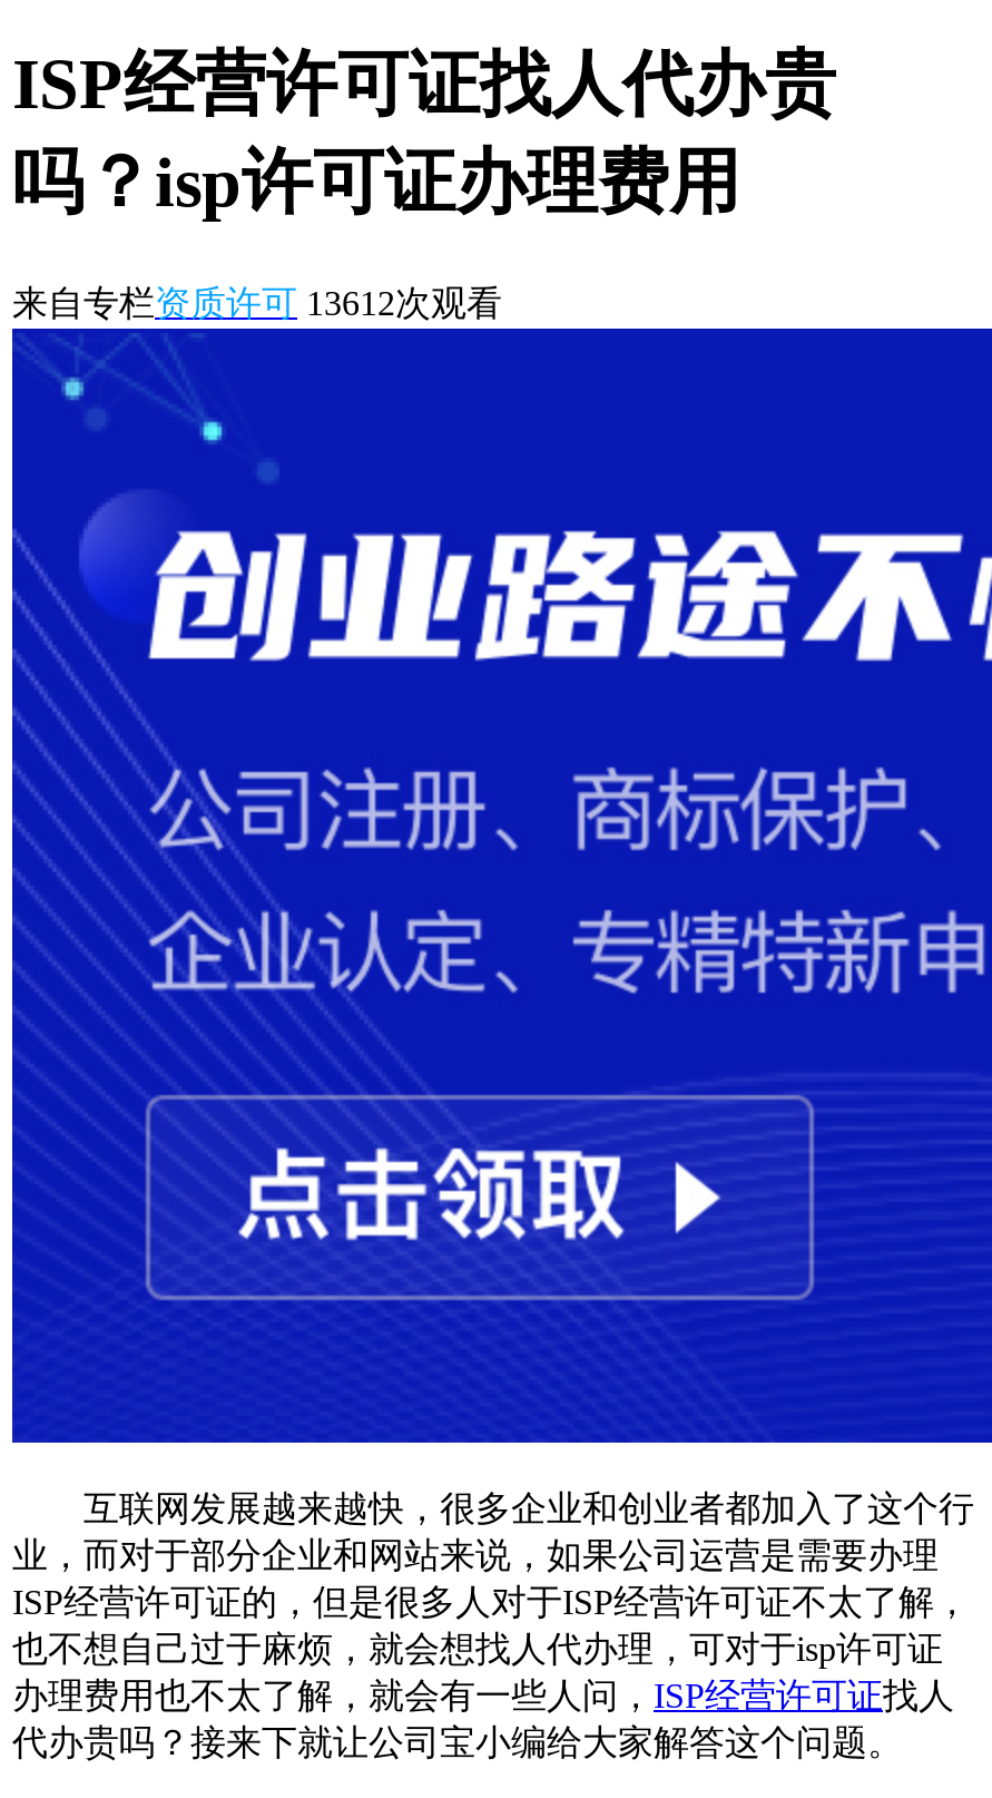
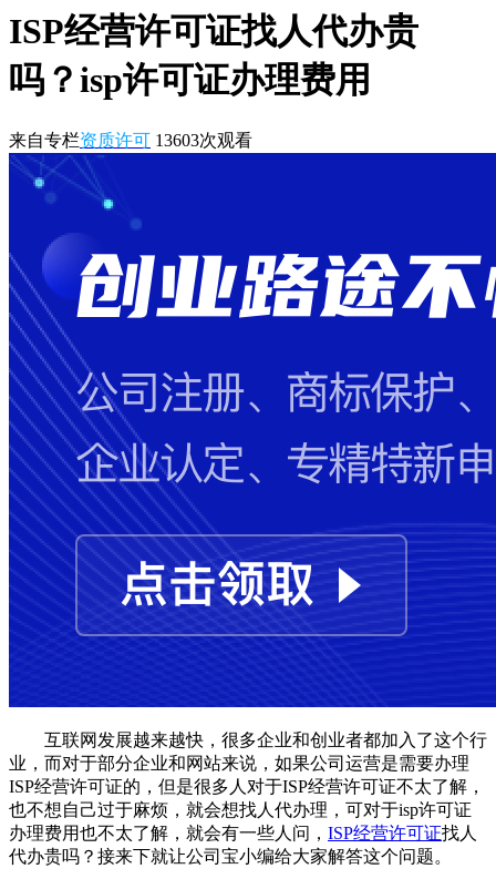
[12,284,502,322] 来自专栏资质许可 13612次观看 -> [9,131,252,150] 来自专栏资质许可 13603次观看

